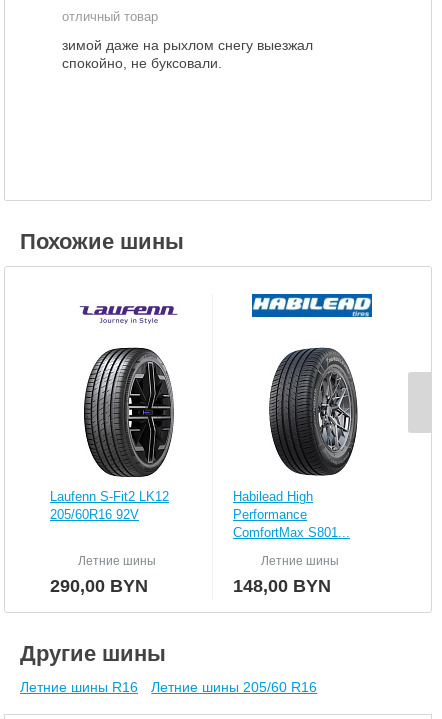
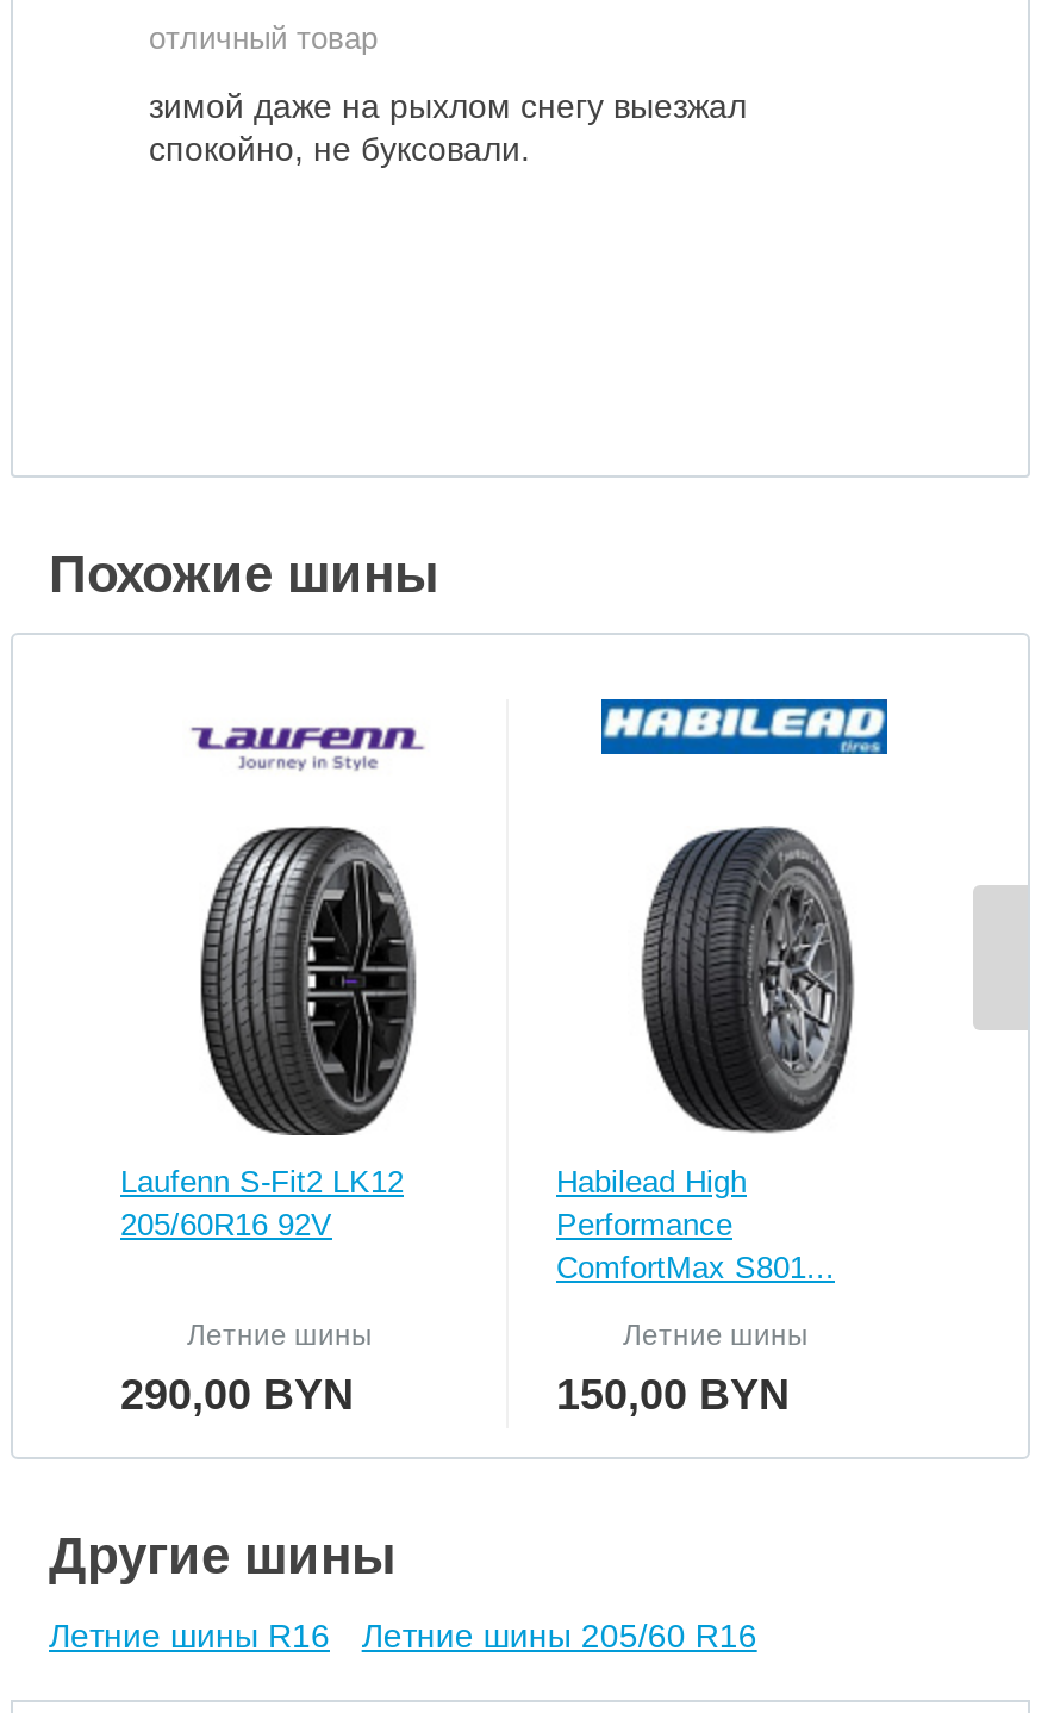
[233,576,331,596] 148,00 BYN -> [556,1371,790,1419] 150,00 BYN

